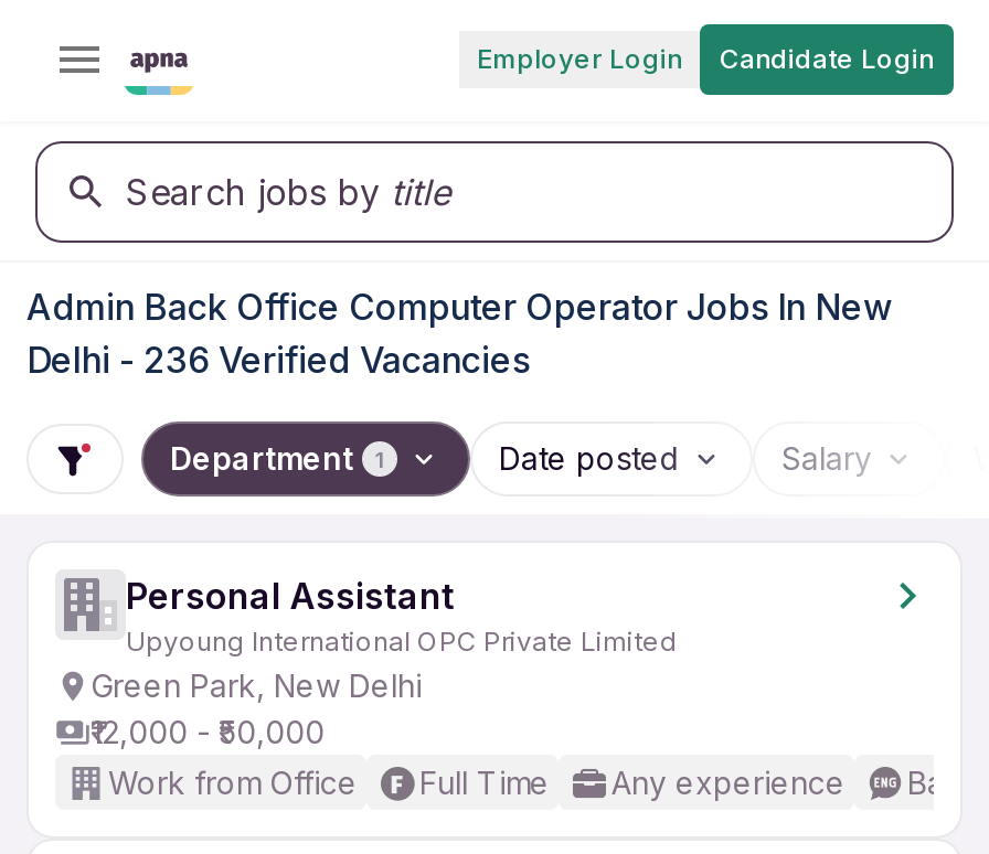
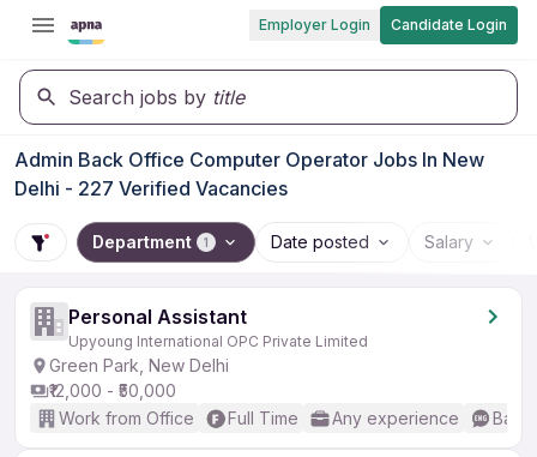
[26,338,530,382] Delhi - 236 Verified Vacancies -> [14,176,288,200] Delhi - 227 Verified Vacancies

